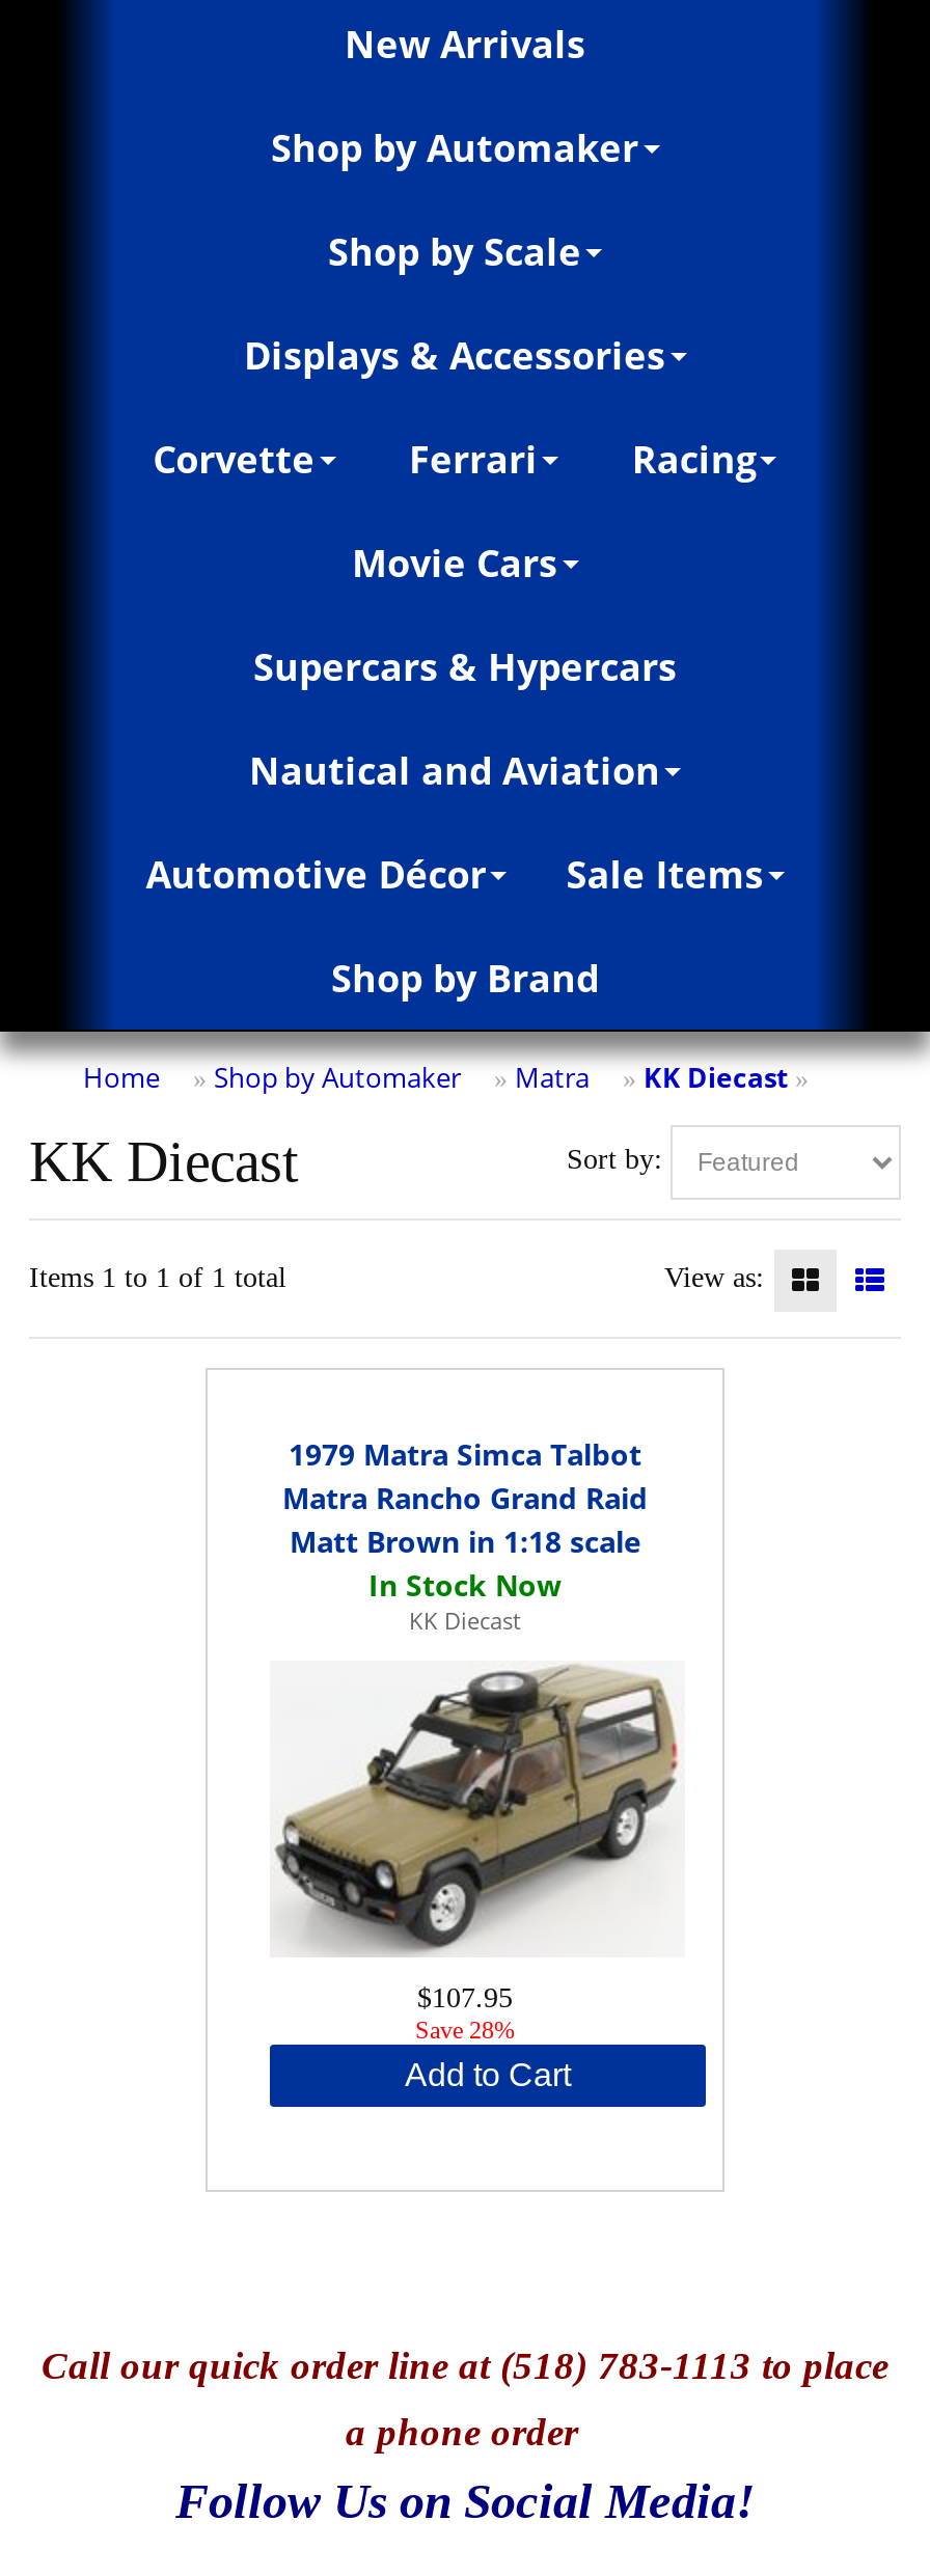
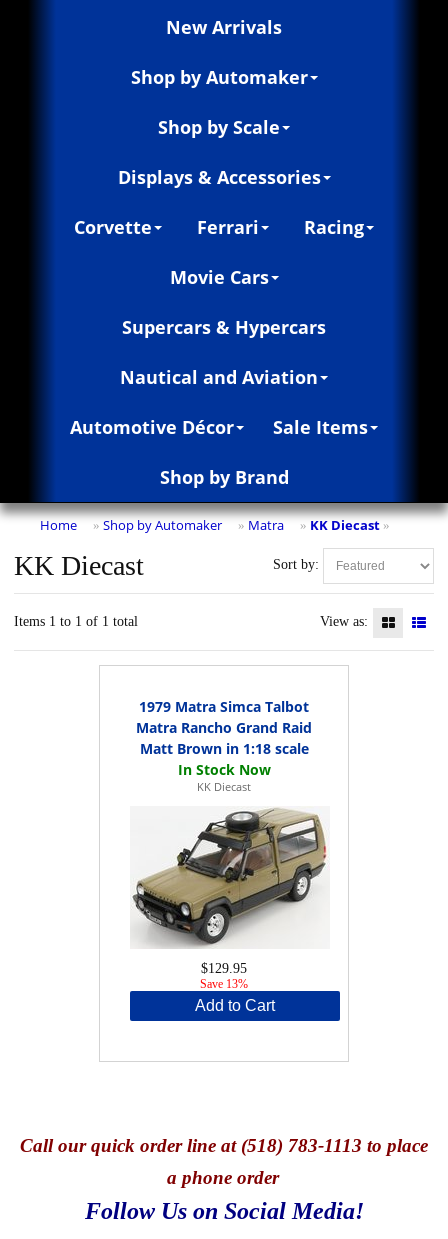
[417,1982,513,2013] $107.95 -> [201,961,247,976] $129.95
[415,2015,515,2044] Save 28% -> [200,977,248,991] Save 13%

